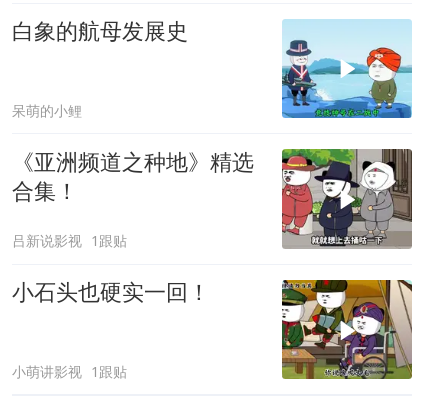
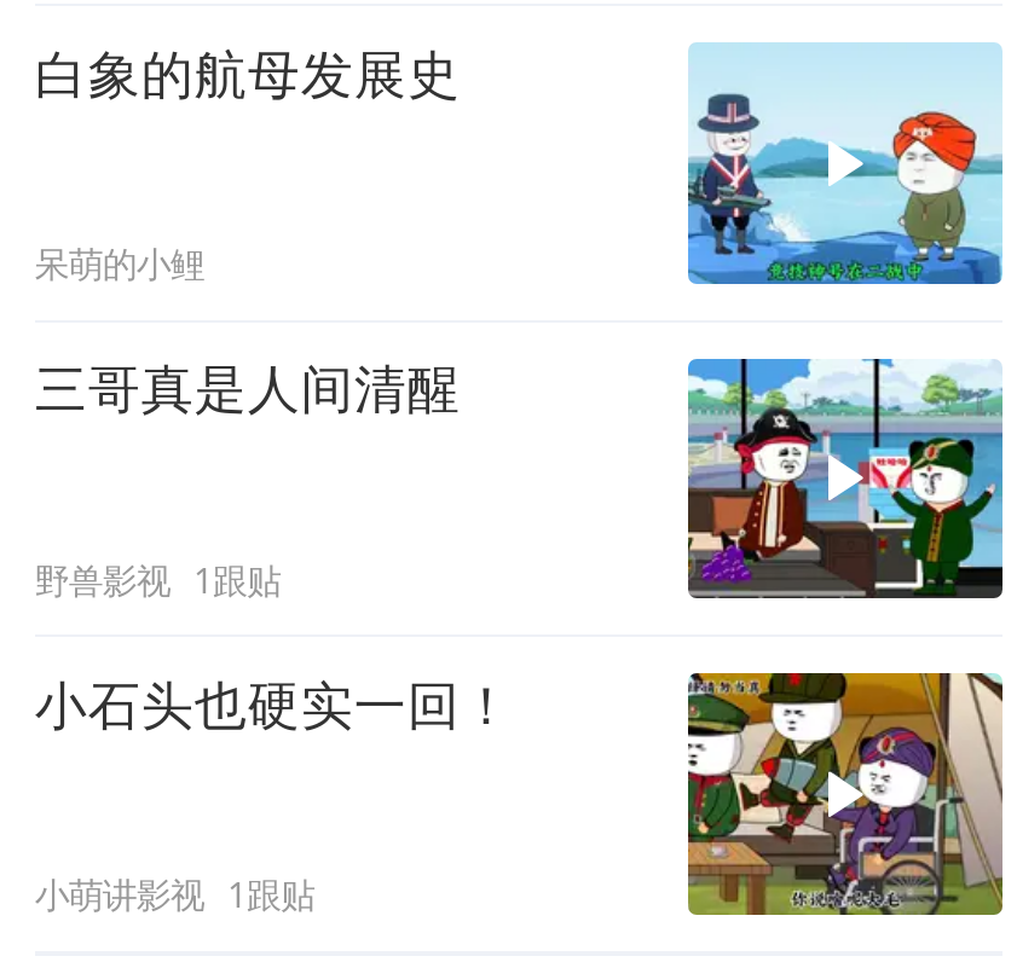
[12,147,254,205] 《亚洲频道之种地》精选 | 合集！ -> [35,352,460,422] 三哥真是人间清醒
[281,148,413,249] [image] -> [686,358,1005,599] [image]
[12,231,127,250] 吕新说影视 1跟贴 -> [35,557,280,603] 野兽影视 1跟贴

